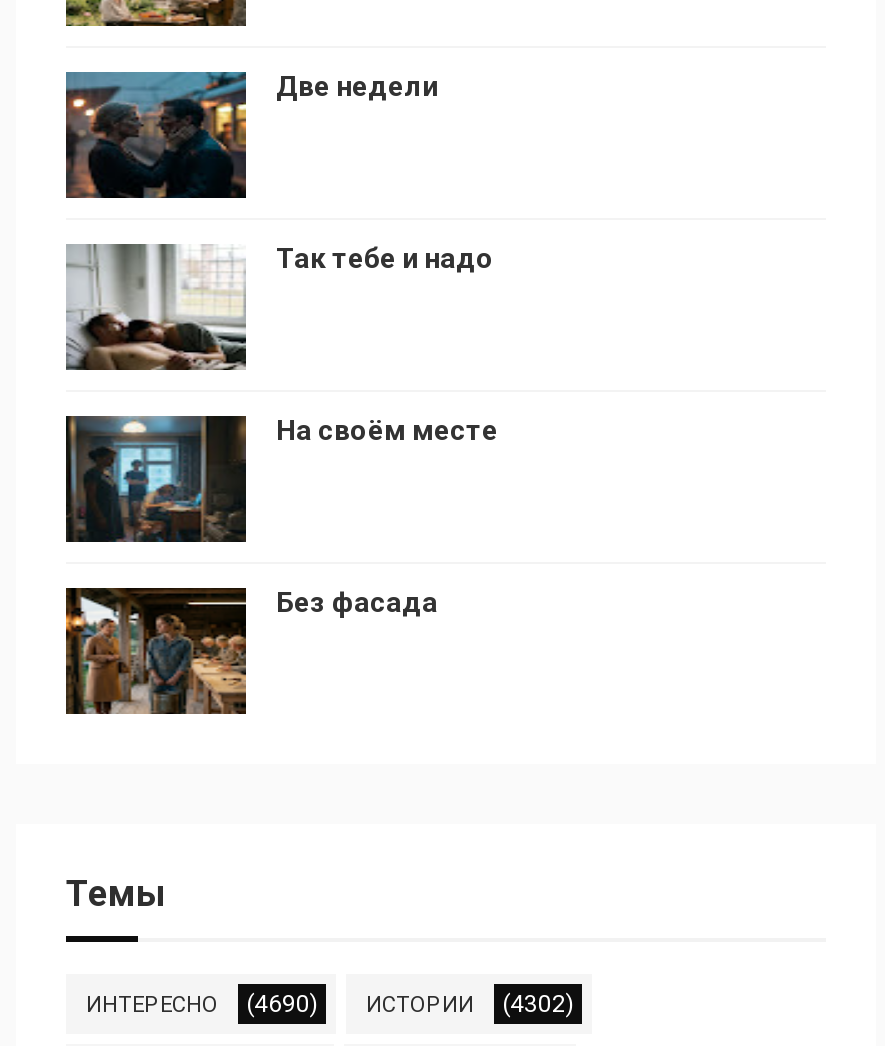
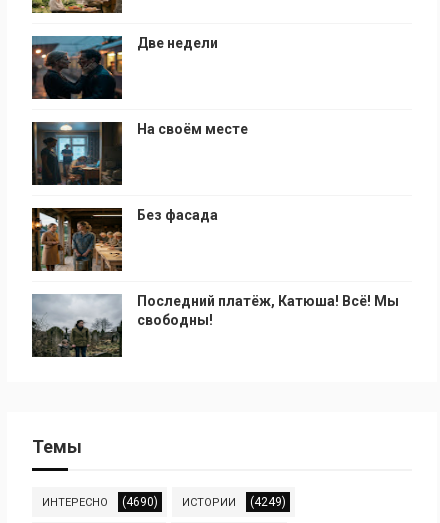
[66,242,494,370] [image] | Так тебе и надо -> none
moved [64,414,498,618] -> [31,121,248,223]: [image] | На своём месте | Без фасада
moved [62,586,250,718] -> [30,207,124,273]: [image]
none -> [31,293,399,358] [image] | Последний платёж, Катюша! Всё! Мы | свободны!
[86,990,574,1018] ИНТЕРЕСНО (4690) ИСТОРИИ (4302) -> [42,495,286,509] ИНТЕРЕСНО (4690) ИСТОРИИ (4249)

